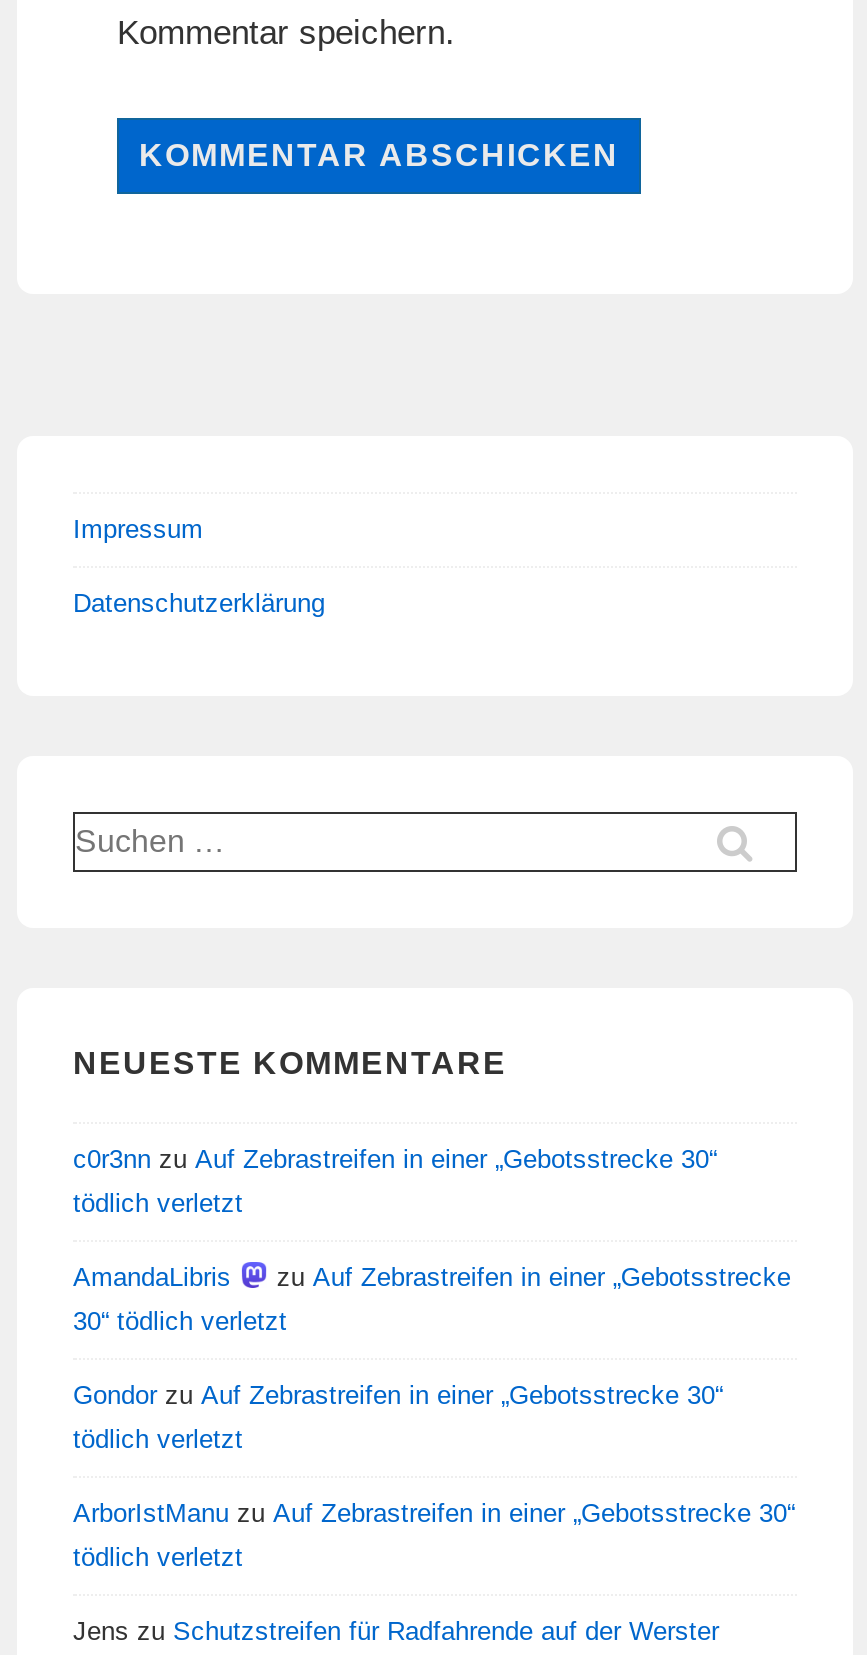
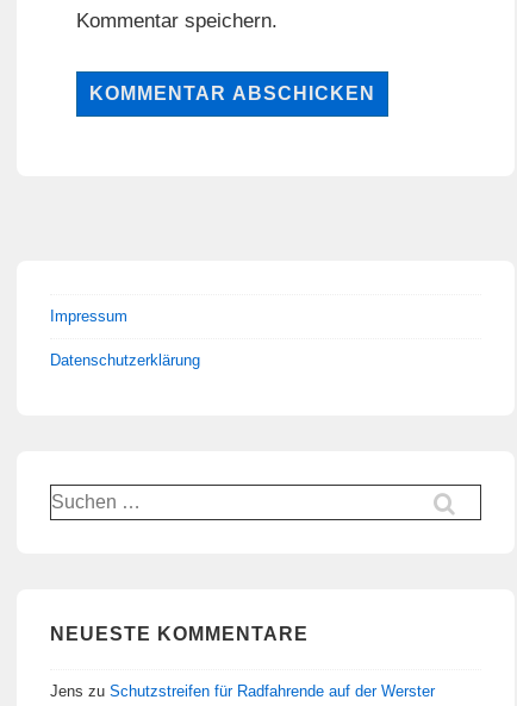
[73,1143,795,1571] c0r3nn zu Auf Zebrastreifen in einer „Gebotsstrecke 30“ | tödlich verletzt | AmandaLibris | zu Auf Zebrastreifen in einer „Gebotsstrecke | 30“ tödlich verletzt | Gondor zu Auf Zebrastreifen in einer „Gebotsstrecke 30“ | tödlich verletzt | ArborIstManu zu Auf Zebrastreifen in einer „Gebotsstrecke 30“ | tödlich verletzt -> none

